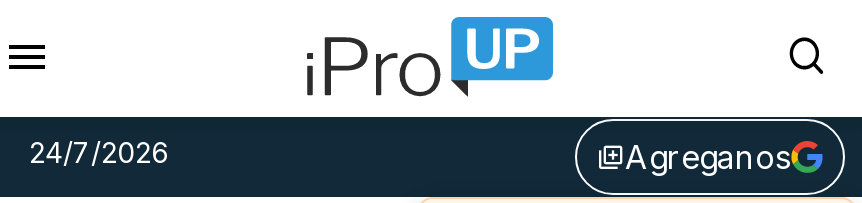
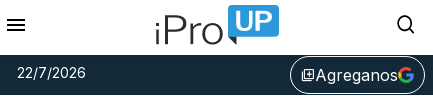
[29,135,169,169] 24/7/2026 -> [17,64,86,81] 22/7/2026

